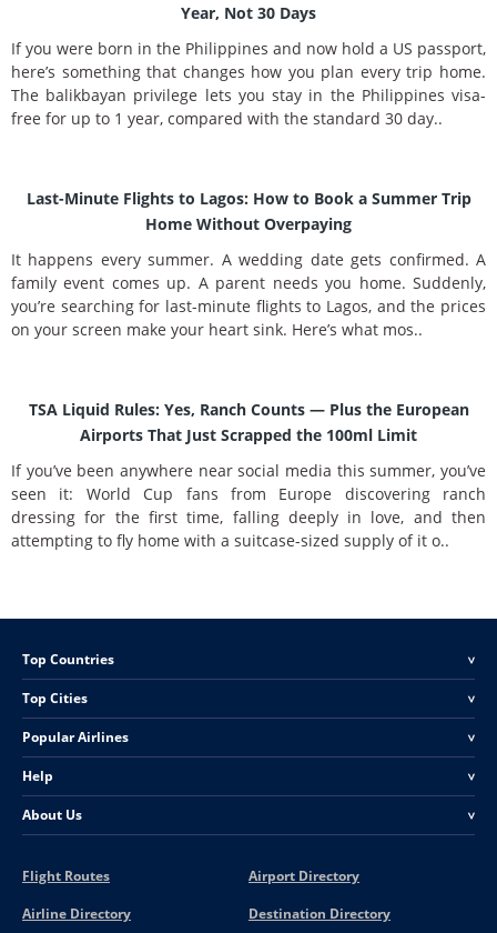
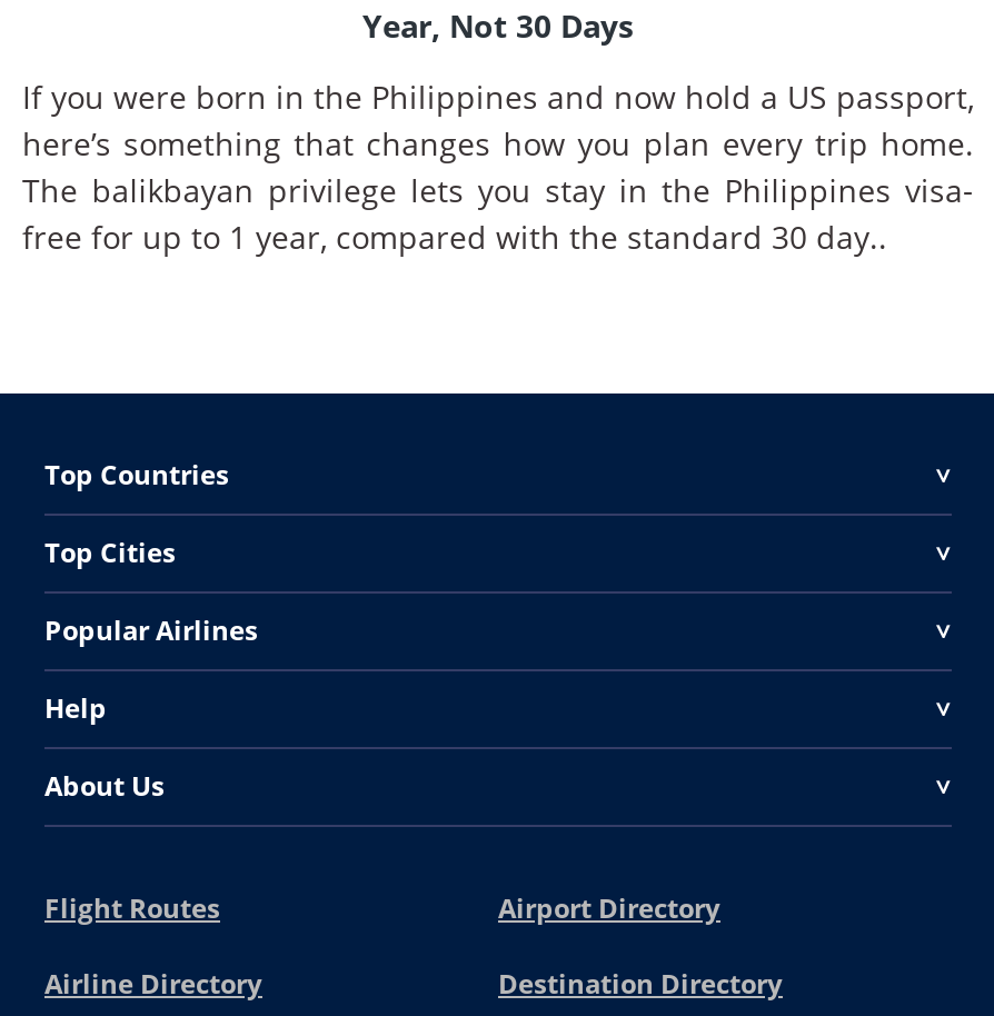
[11,188,486,340] Last-Minute Flights to Lagos: How to Book a Summer Trip | Home Without Overpaying | It happens every summer. A wedding date gets confirmed. A | family event comes up. A parent needs you home. Suddenly, | you’re searching for last-minute flights to Lagos, and the prices | on your screen make your heart sink. Here’s what mos.. -> none
[11,399,486,551] TSA Liquid Rules: Yes, Ranch Counts — Plus the European | Airports That Just Scrapped the 100ml Limit | If you’ve been anywhere near social media this summer, you’ve | seen it: World Cup fans from Europe discovering ranch | dressing for the first time, falling deeply in love, and then | attempting to fly home with a suitcase-sized supply of it o.. -> none

